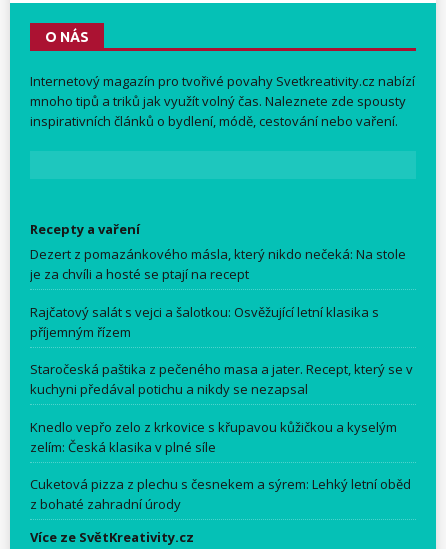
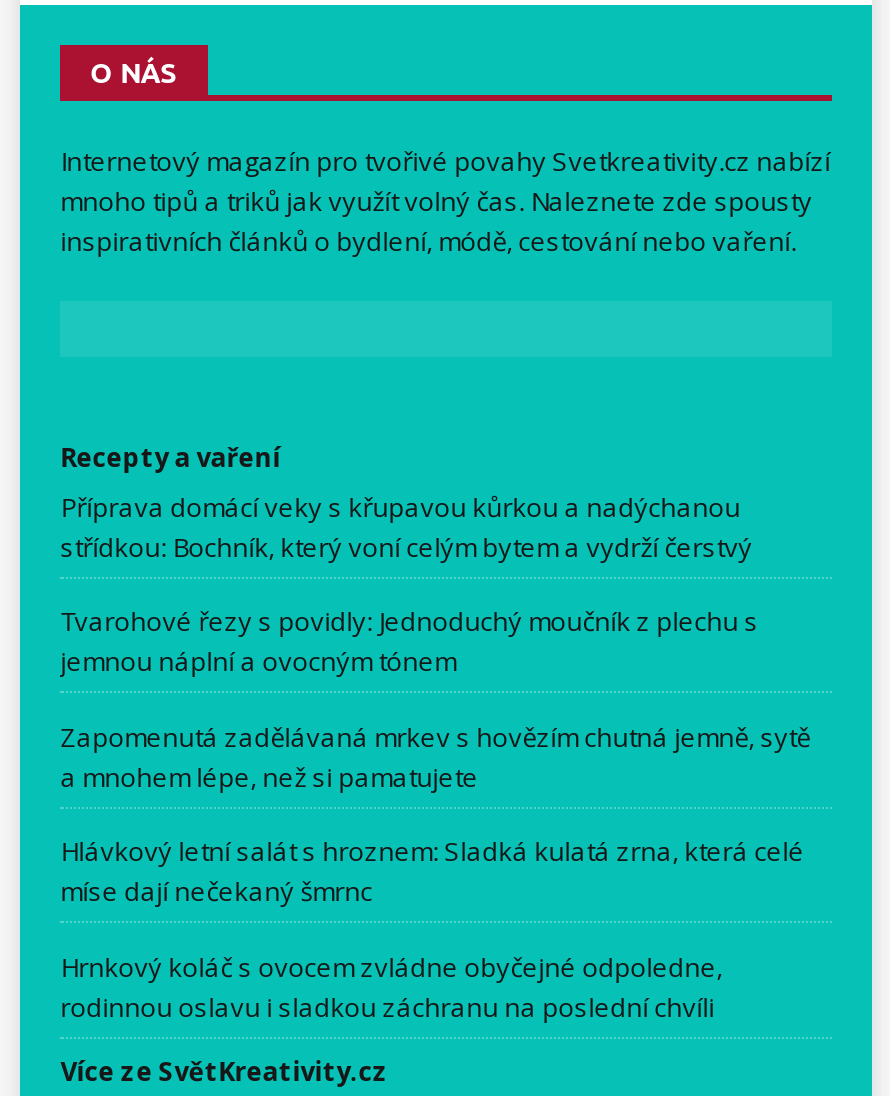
[30,245,406,283] Dezert z pomazánkového másla, který nikdo nečeká: Na stole | je za chvíli a hosté se ptají na recept -> [60,488,752,564] Příprava domácí veky s křupavou kůrkou a nadýchanou | střídkou: Bochník, který voní celým bytem a vydrží čerstvý
[30,303,379,341] Rajčatový salát s vejci a šalotkou: Osvěžující letní klasika s | příjemným řízem -> [60,603,758,679] Tvarohové řezy s povidly: Jednoduchý moučník z plechu s | jemnou náplní a ovocným tónem
[30,360,413,398] Staročeská paštika z pečeného masa a jater. Recept, který se v | kuchyni předával potichu a nikdy se nezapsal -> [60,718,810,794] Zapomenutá zadělávaná mrkev s hovězím chutná jemně, sytě | a mnohem lépe, než si pamatujete
[30,418,397,456] Knedlo vepřo zelo z krkovice s křupavou kůžičkou a kyselým | zelím: Česká klasika v plné síle -> [60,833,804,909] Hlávkový letní salát s hroznem: Sladká kulatá zrna, která celé | míse dají nečekaný šmrnc
[30,475,411,513] Cuketová pizza z plechu s česnekem a sýrem: Lehký letní oběd | z bohaté zahradní úrody -> [60,948,722,1024] Hrnkový koláč s ovocem zvládne obyčejné odpoledne, | rodinnou oslavu i sladkou záchranu na poslední chvíli

